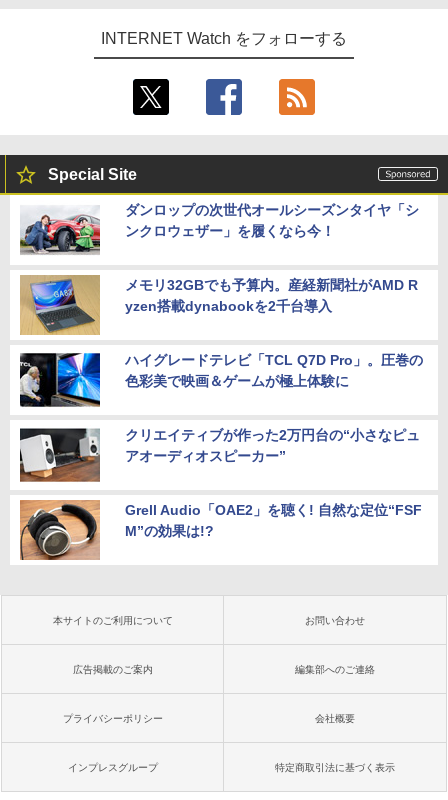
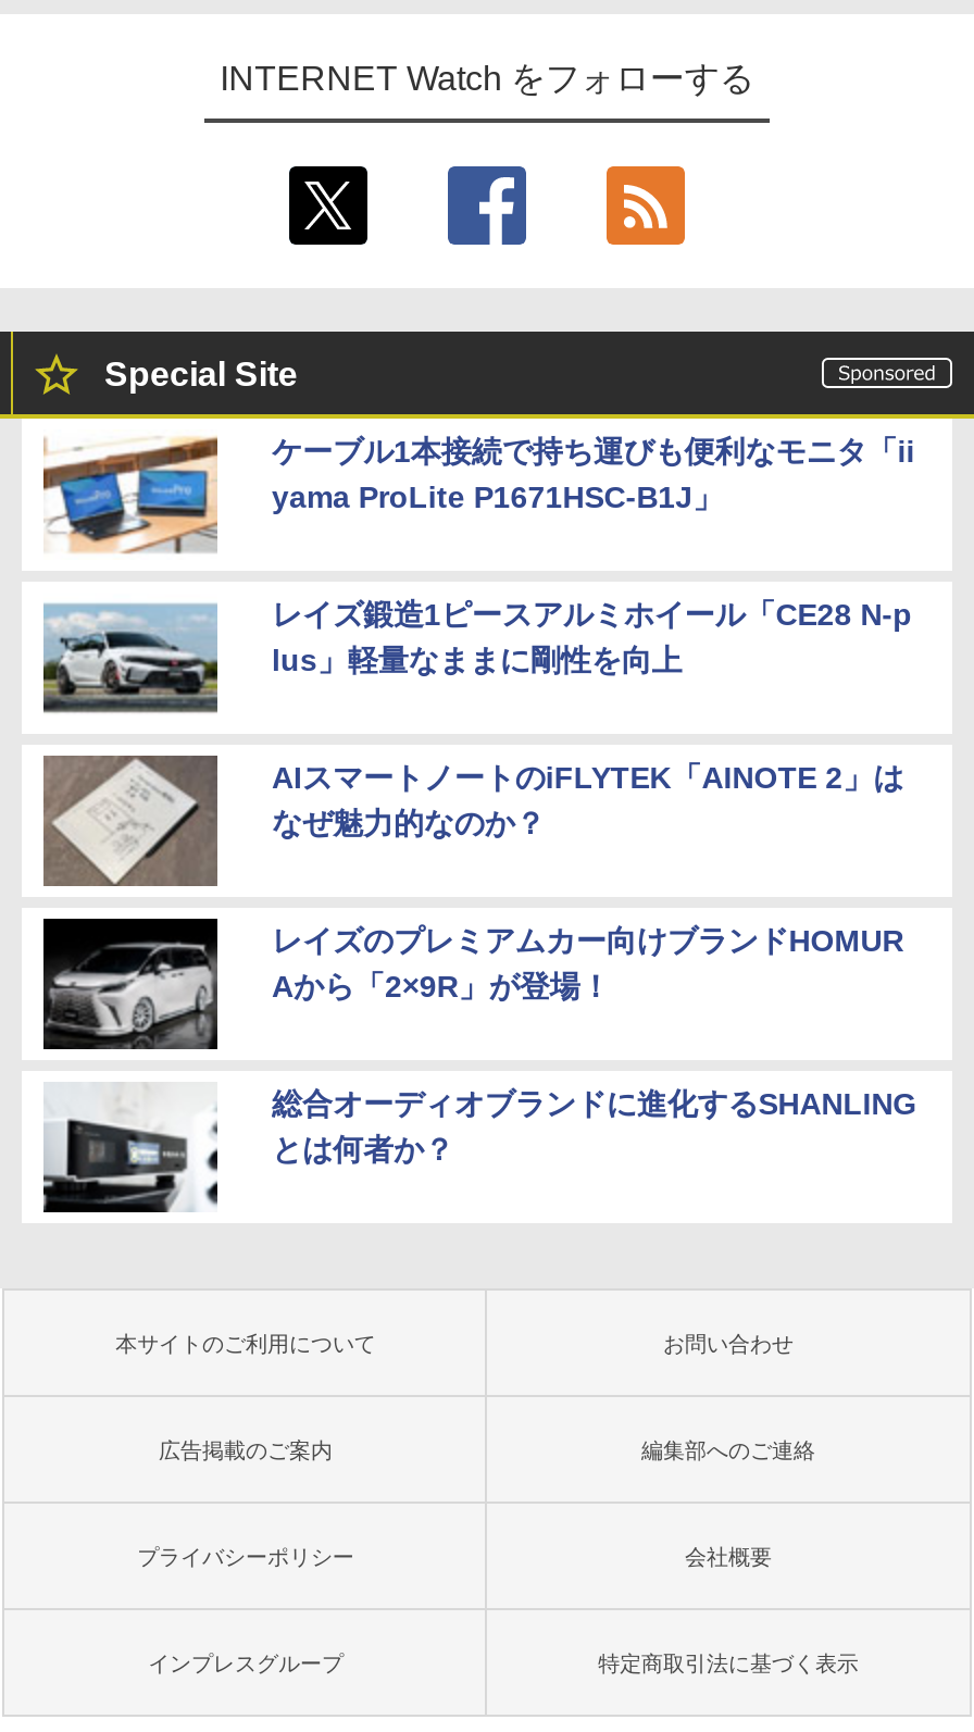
[19,202,419,257] [image] | ダンロップの次世代オールシーズンタイヤ「シ | ンクロウェザー」を履くなら今！ -> [41,434,915,556] [image] | ケーブル1本接続で持ち運びも便利なモニタ「ii | yama ProLite P1671HSC-B1J」
[19,274,418,336] [image] | メモリ32GBでも予算内。産経新聞社がAMD R | yzen搭載dynabookを2千台導入 -> [41,593,912,723] [image] | レイズ鍛造1ピースアルミホイール「CE28 N-p | lus」軽量なままに剛性を向上
[19,350,423,410] [image] | ハイグレードテレビ「TCL Q7D Pro」。圧巻の | 色彩美で映画＆ゲームが極上体験に -> [41,753,904,888] [image] | AIスマートノートのiFLYTEK「AINOTE 2」は | なぜ魅力的なのか？
[19,425,420,485] [image] | クリエイティブが作った2万円台の“小さなピュ | アオーディオスピーカー” -> [41,917,904,1051] [image] | レイズのプレミアムカー向けブランドHOMUR | Aから「2×9R」が登場！
[19,499,422,561] [image] | Grell Audio「OAE2」を聴く! 自然な定位“FSF | M”の効果は!? -> [41,1082,917,1214] [image] | 総合オーディオブランドに進化するSHANLING | とは何者か？

